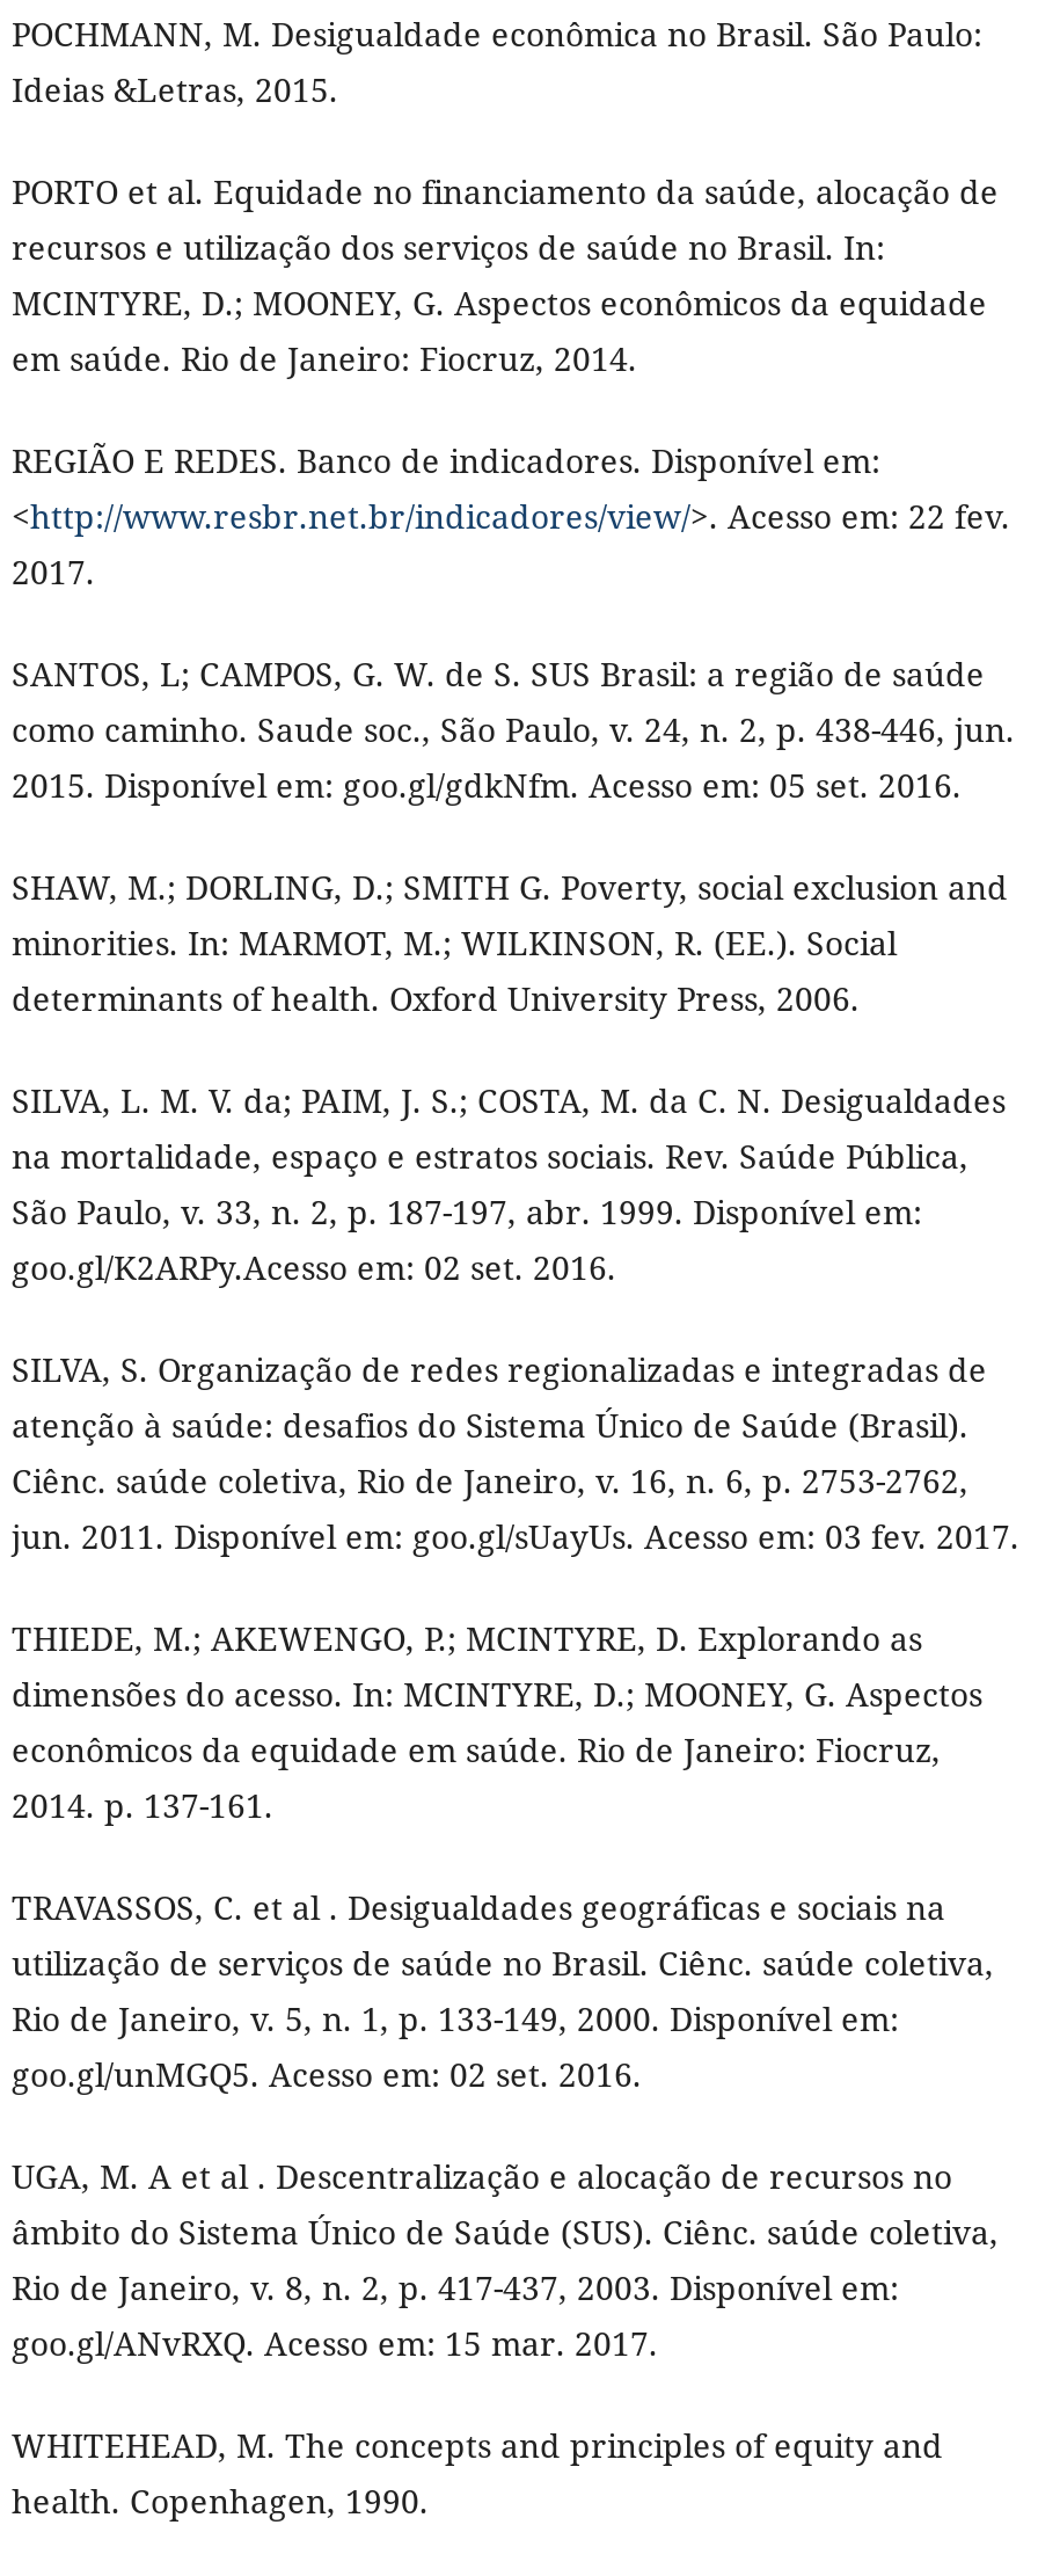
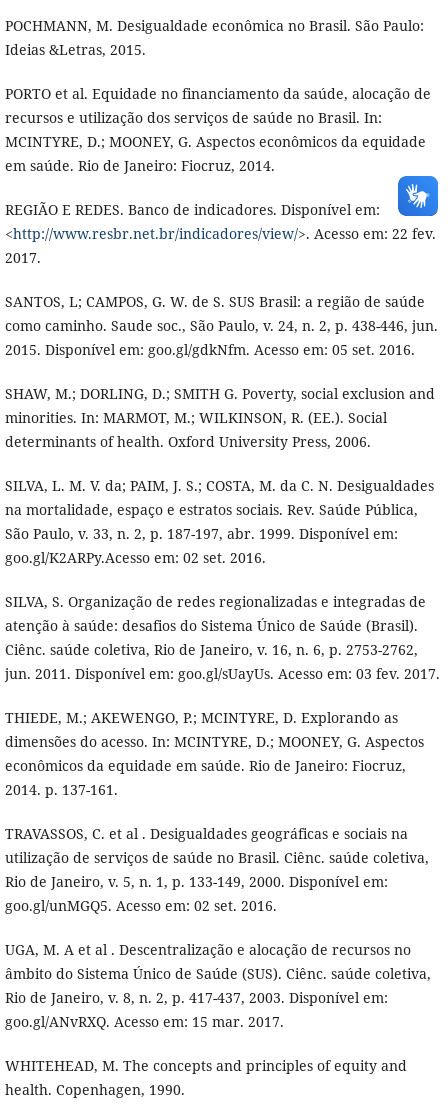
none -> [397,175,439,217] [image]

